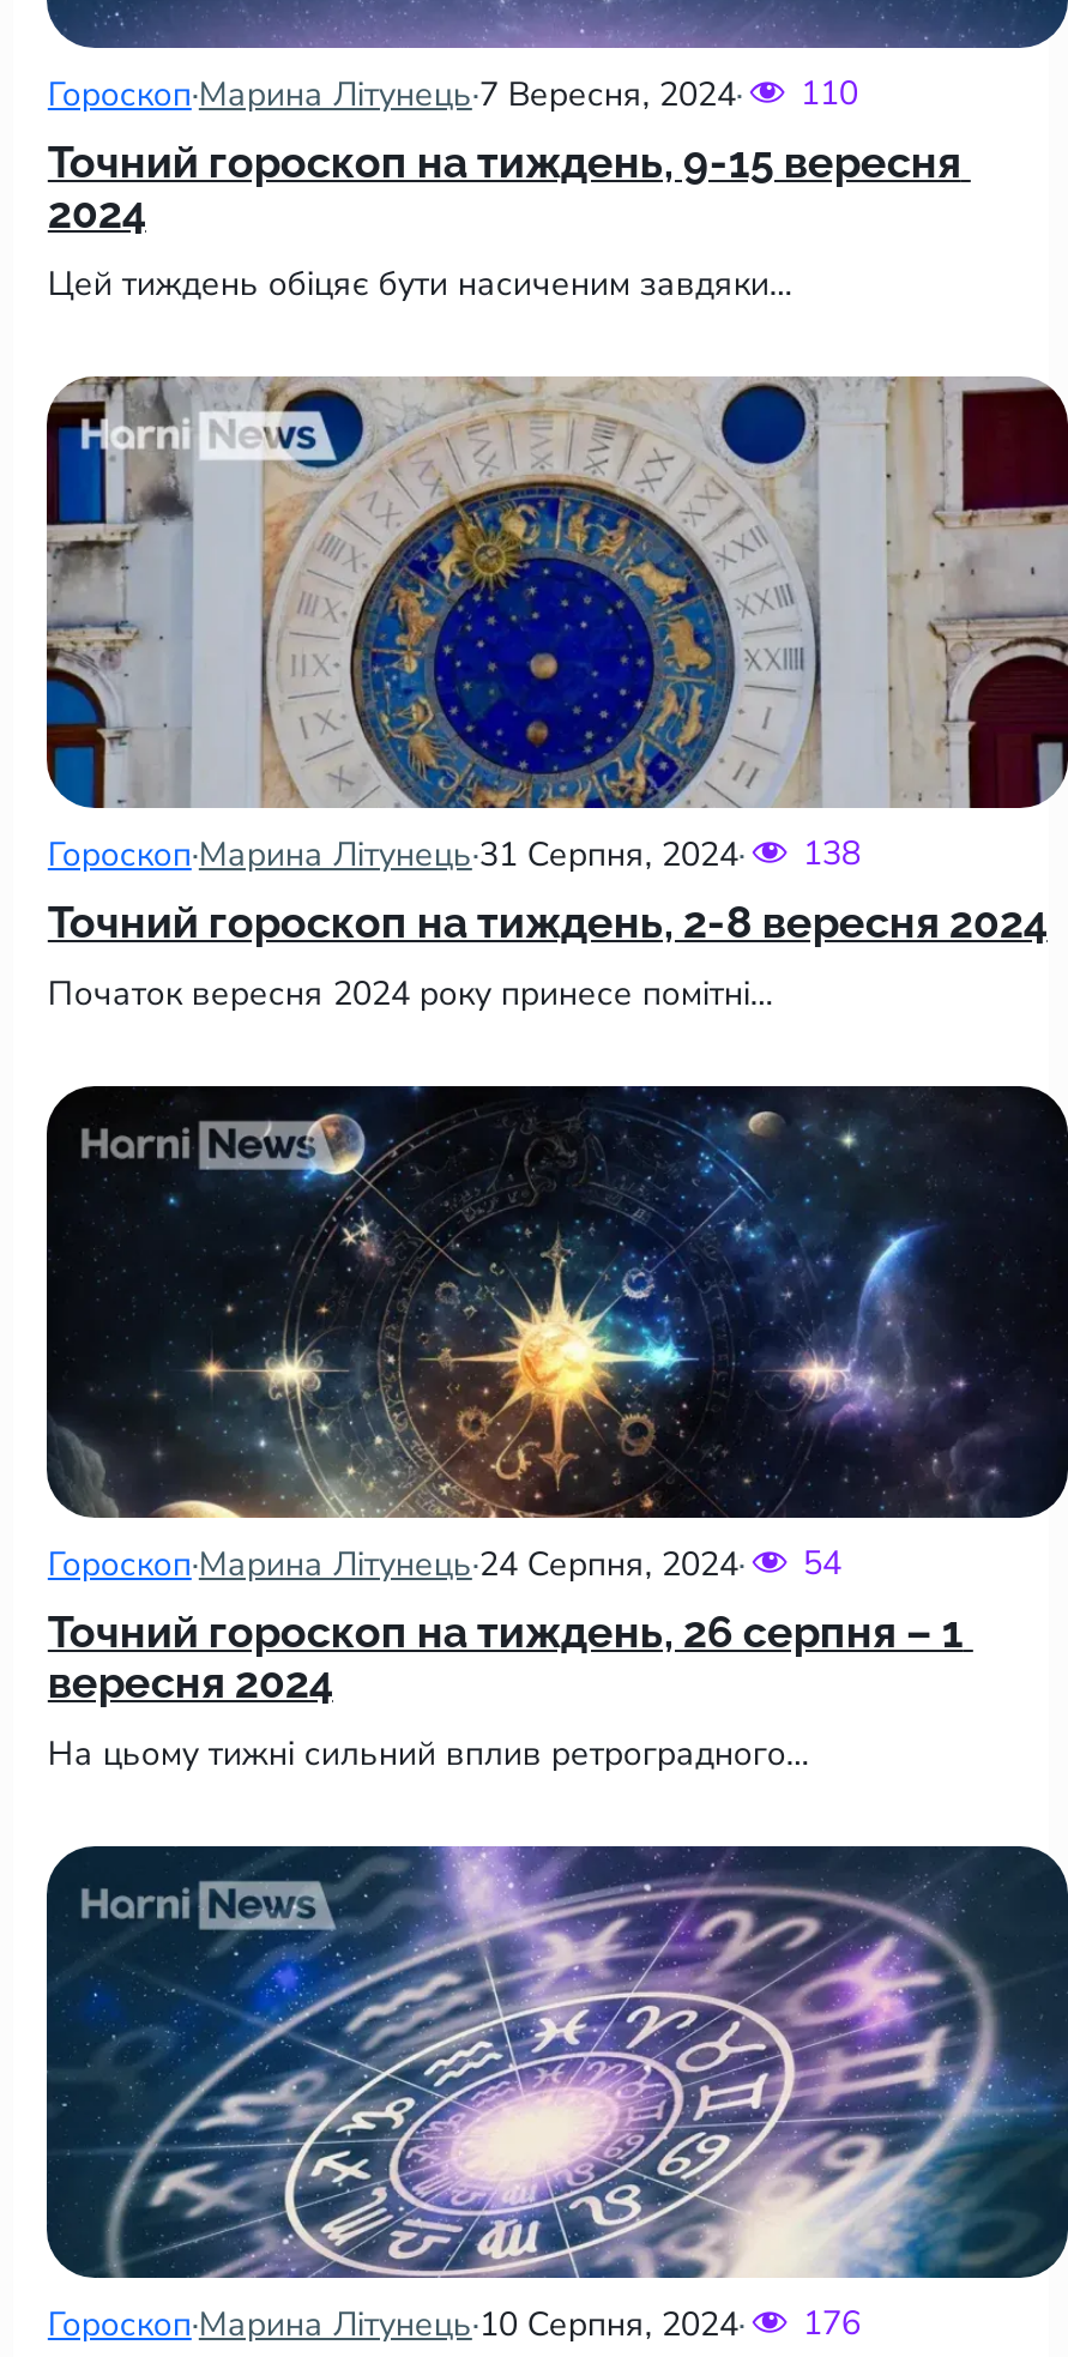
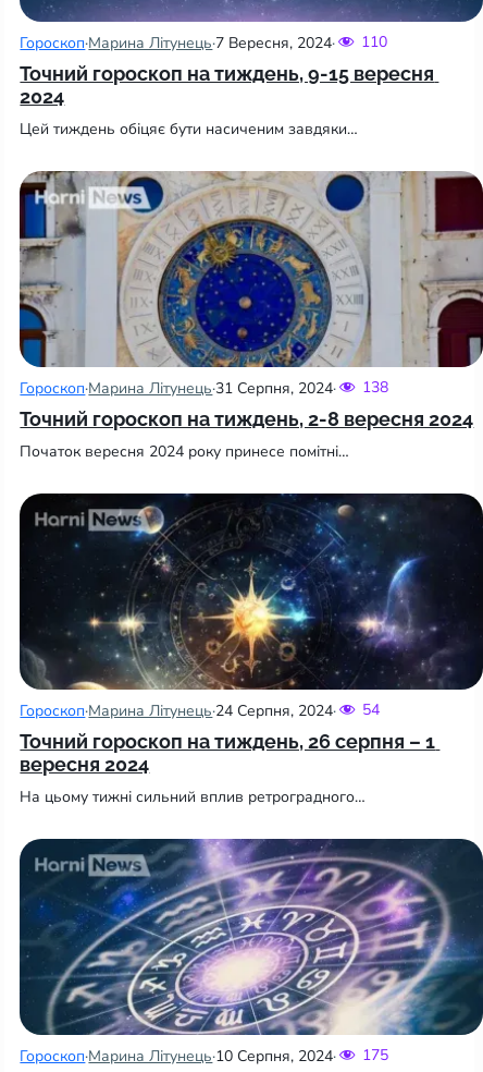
[48,2300,860,2347] Гороскоп·Марина Літунець·10 Серпня, 2024· 176 -> [20,1045,389,1066] Гороскоп·Марина Літунець·10 Серпня, 2024· 175

